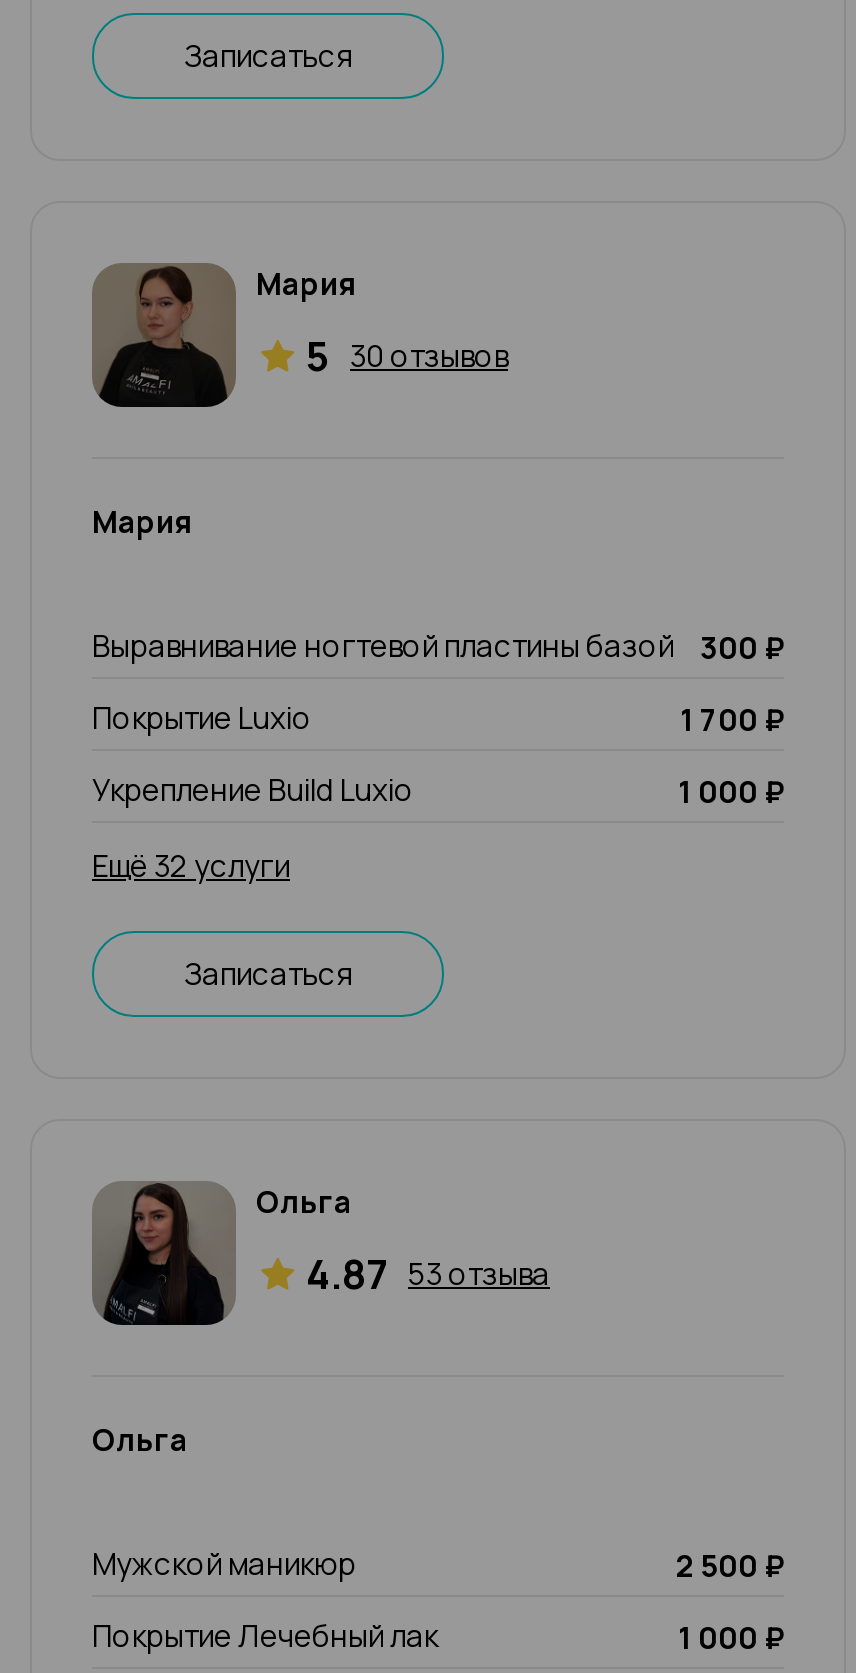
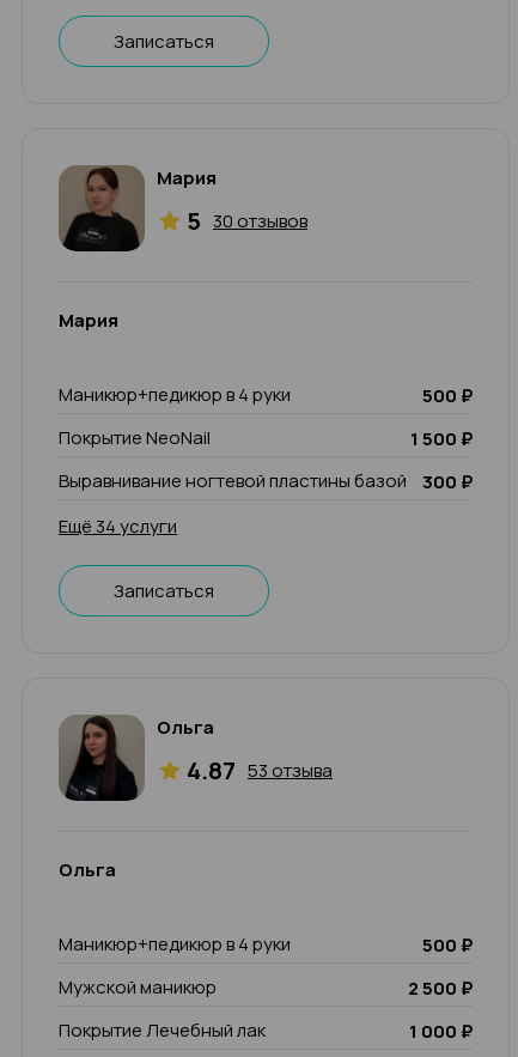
none -> [59,382,473,451] Маникюр+педикюр в 4 руки | 500 ₽ | Покрытие NeoNail | 1 500 ₽
moved [92,625,784,669] -> [59,468,473,494]: Выравнивание ногтевой пластины базой | 300 ₽
[92,697,784,887] Покрытие Luxio | 1 700 ₽ | Укрепление Build Luxio | 1 000 ₽ | Ещё 32 услуги -> [59,514,177,539] Ещё 34 услуги
none -> [59,931,473,958] Маникюр+педикюр в 4 руки | 500 ₽

